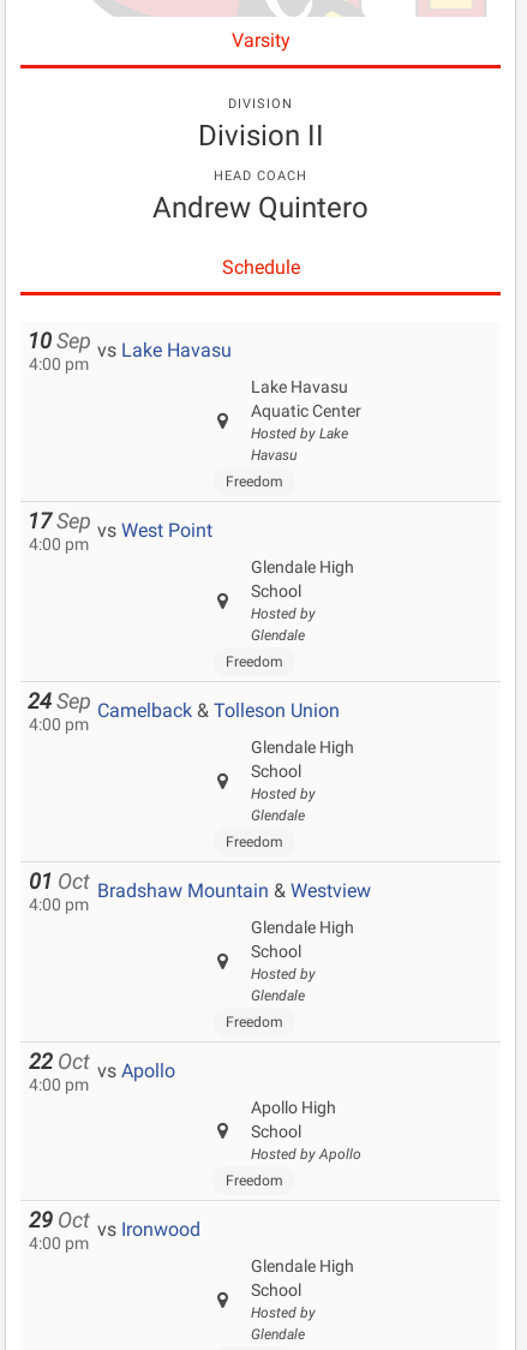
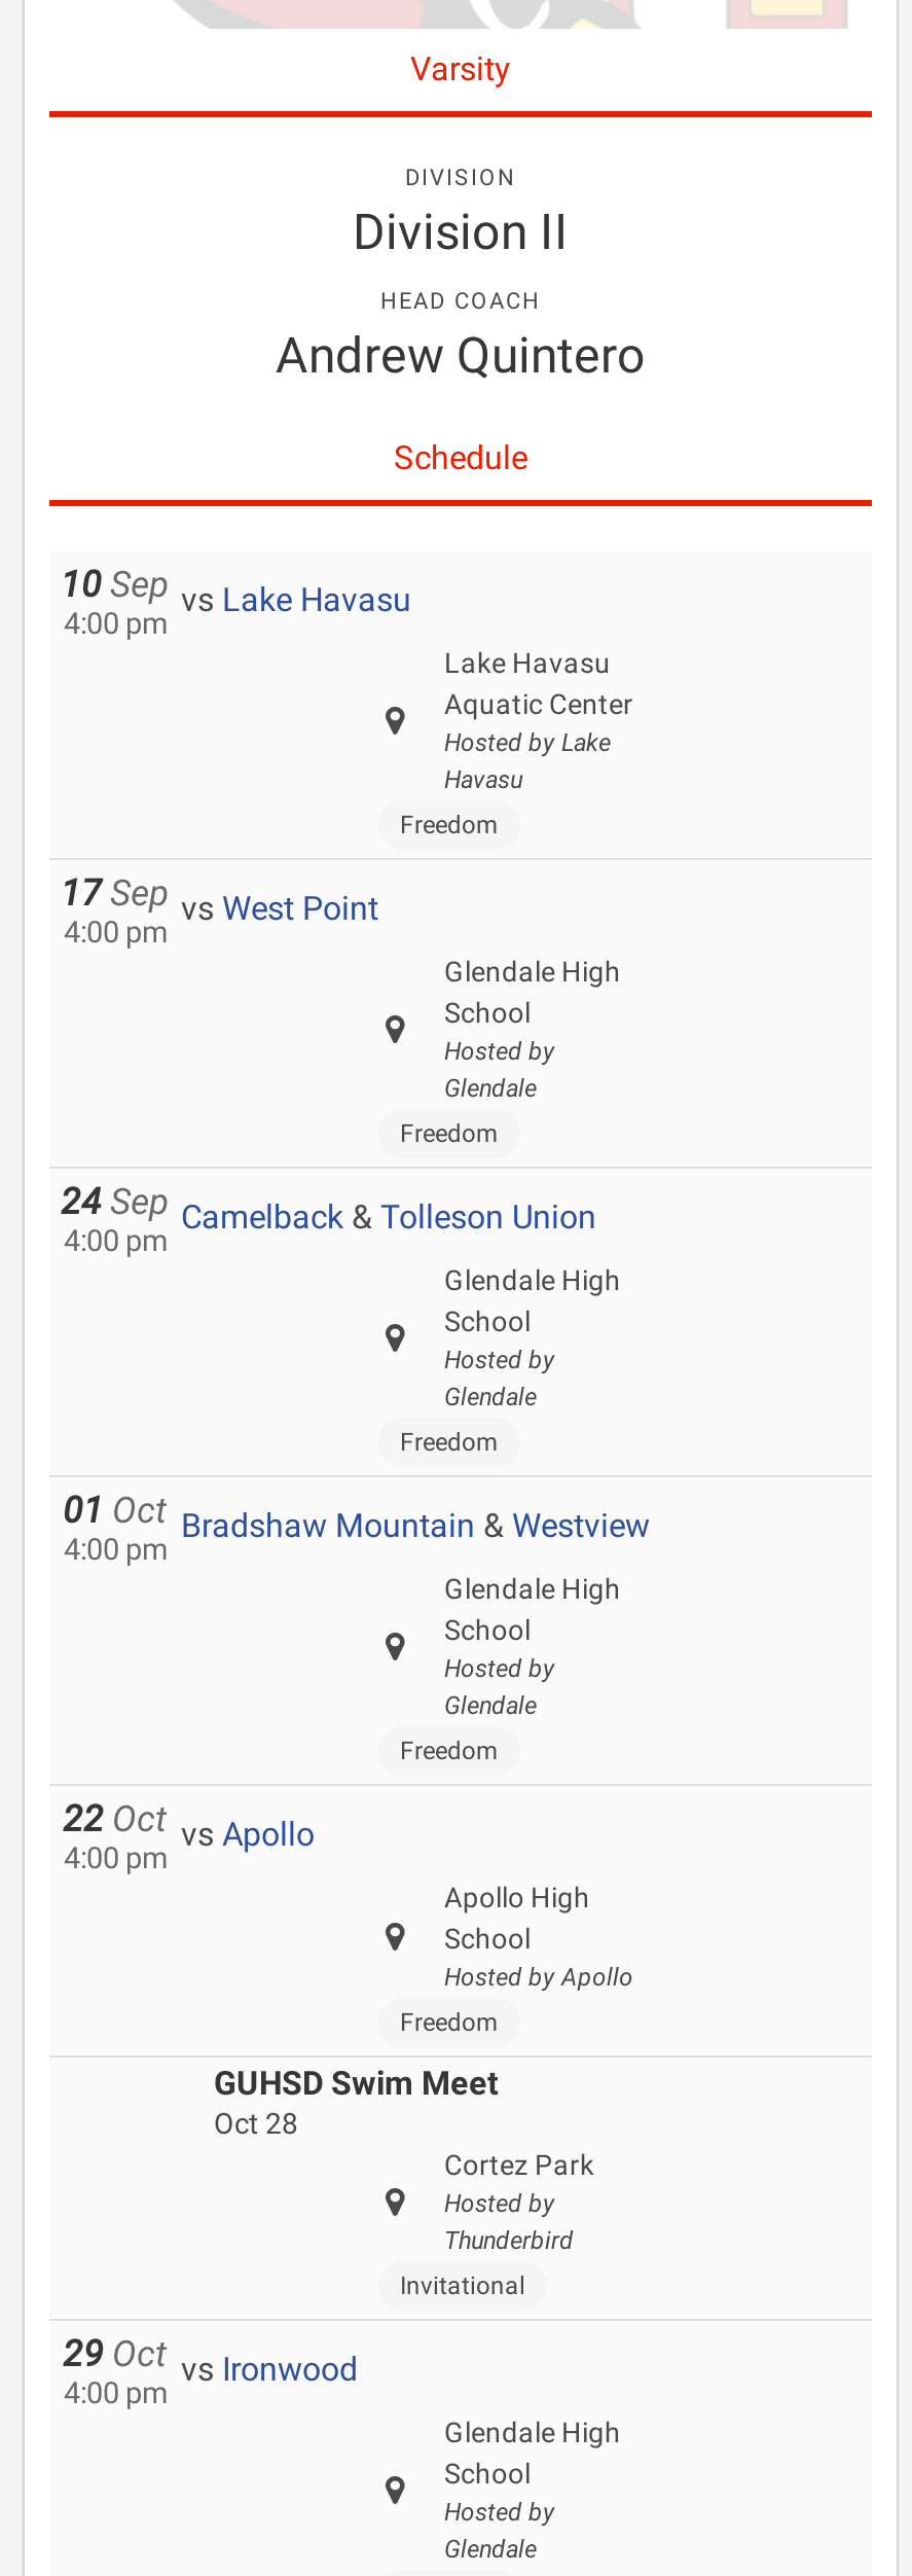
none -> [214,2064,594,2300] GUHSD Swim Meet | Oct 28 | Cortez Park | Hosted by | Thunderbird | Invitational

